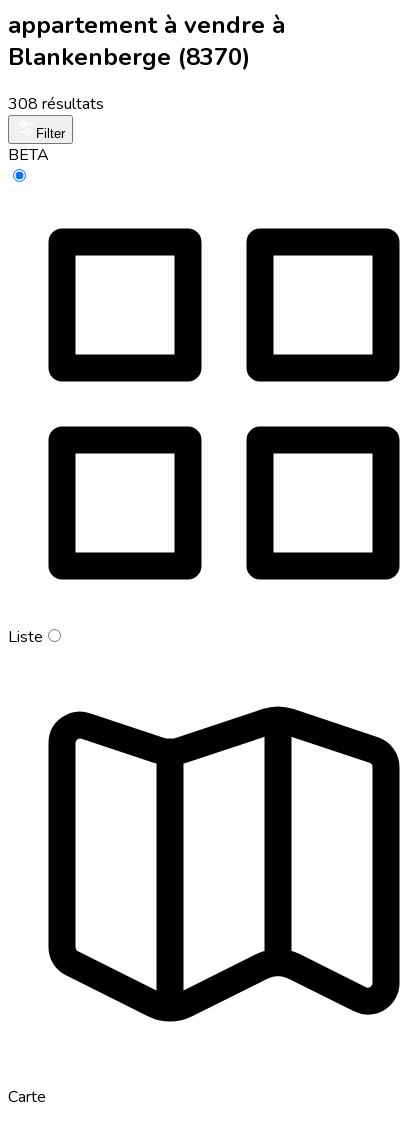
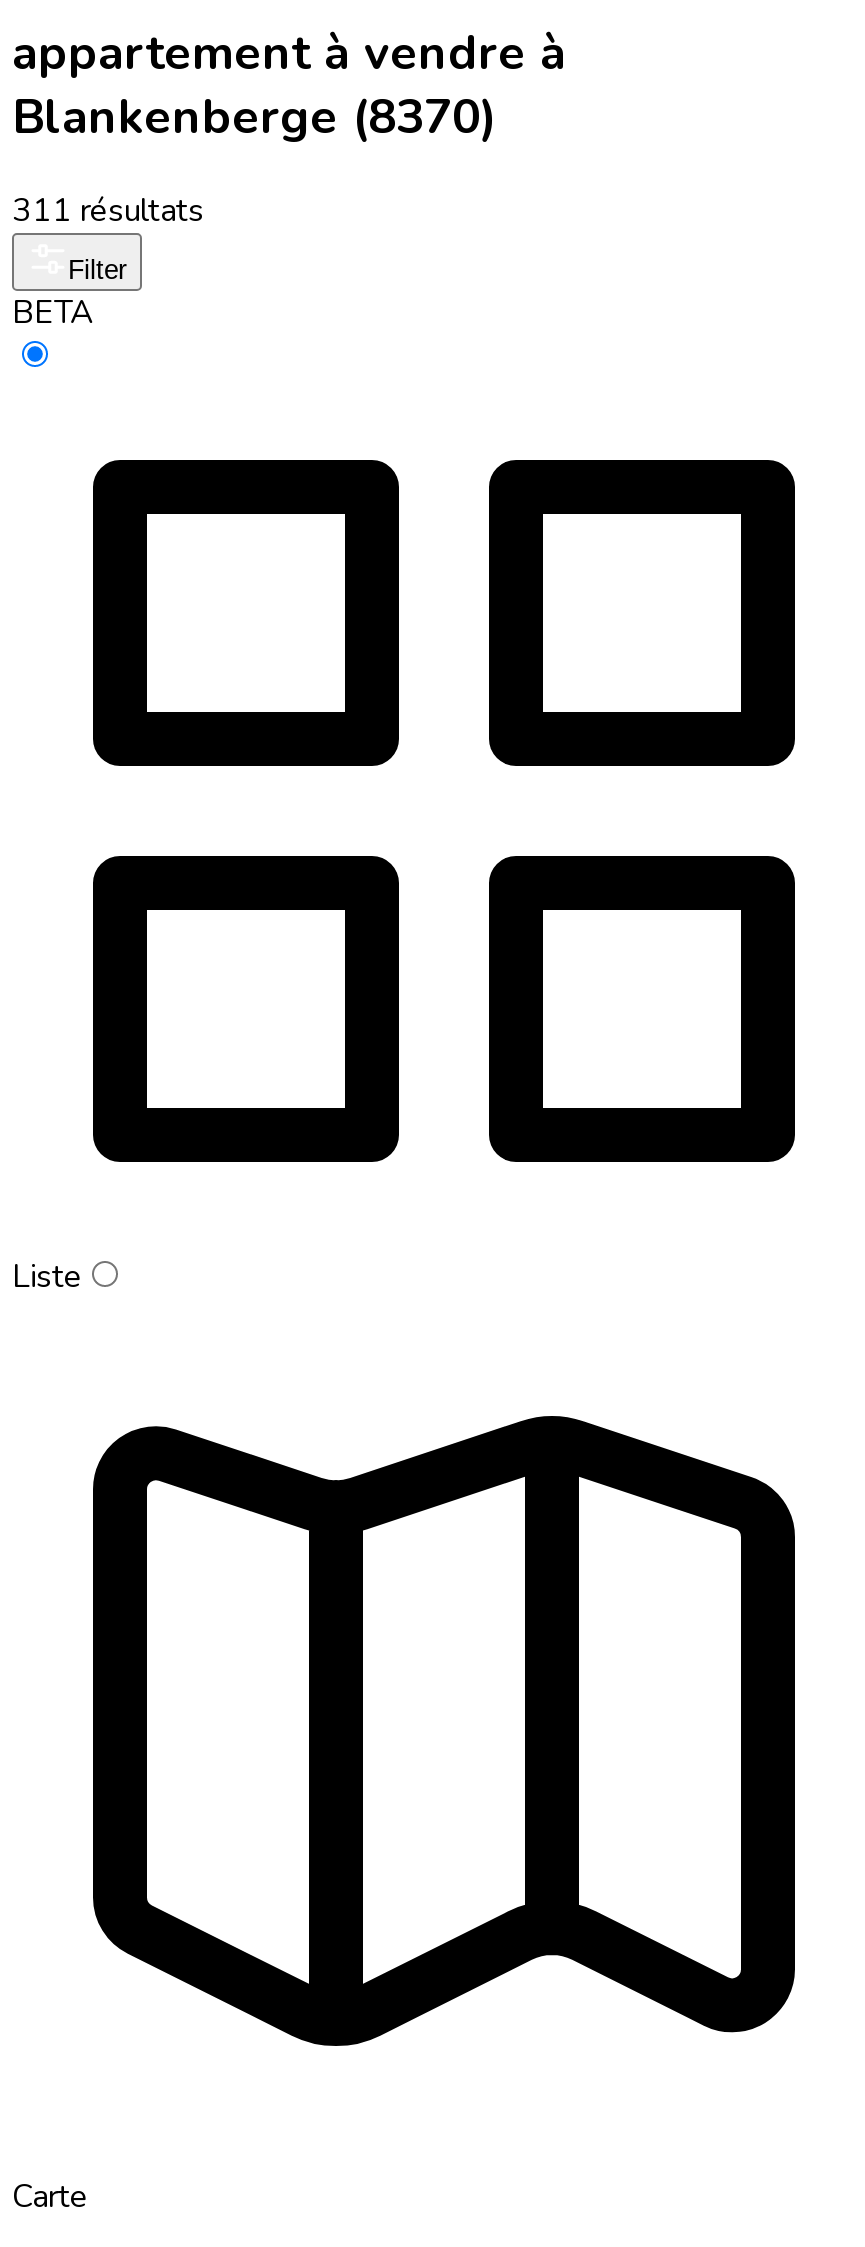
[8,93,104,115] 308 résultats -> [12,189,204,233] 311 résultats

